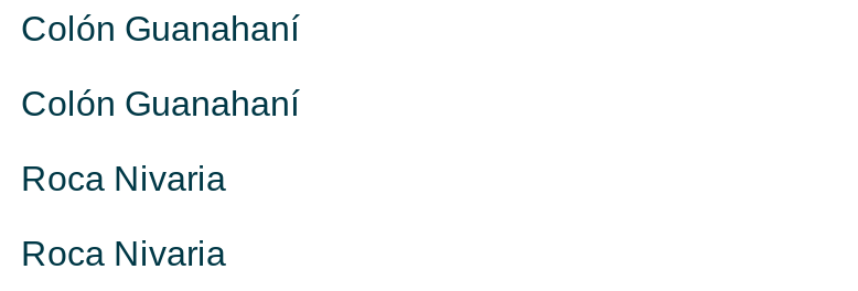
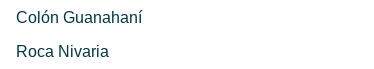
[21,86,299,198] Colón Guanahaní | Roca Nivaria -> none

